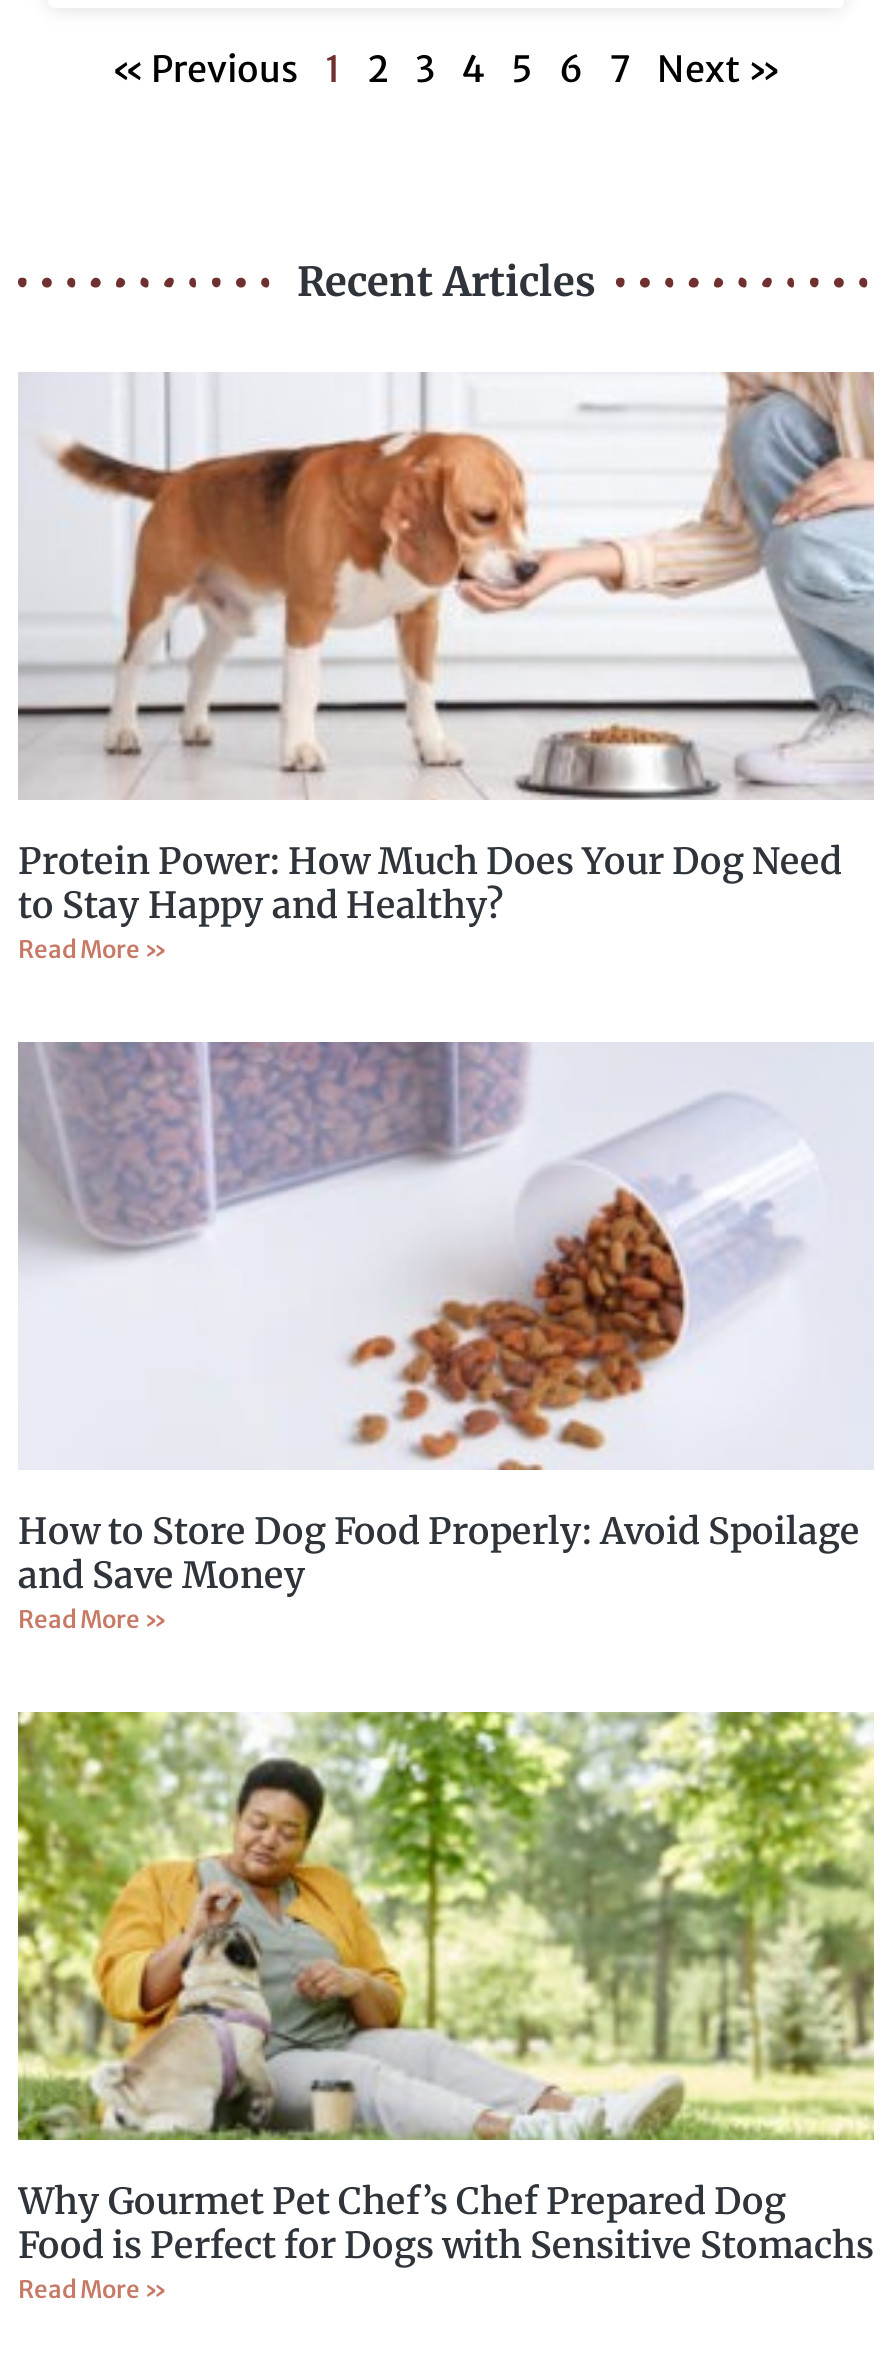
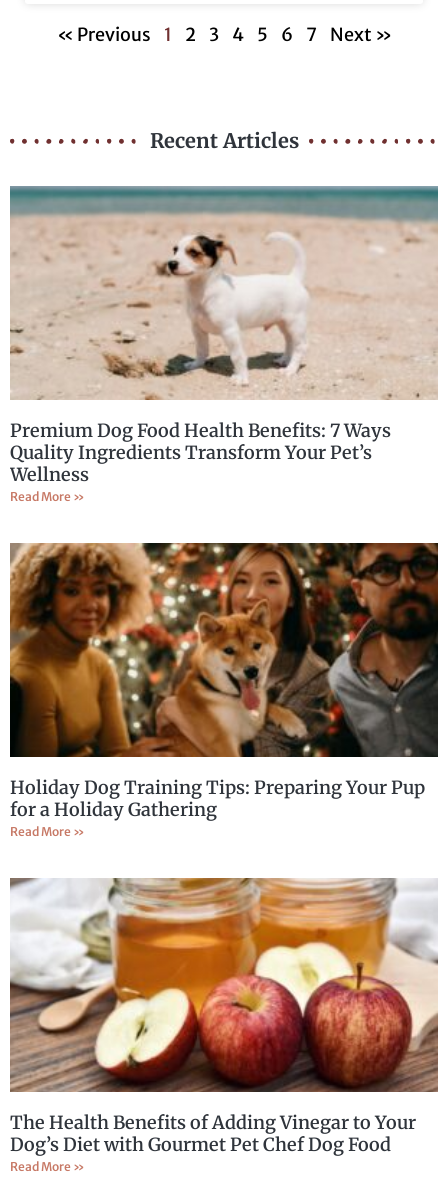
[18,372,876,927] [image] | Protein Power: How Much Does Your Dog Need | to Stay Happy and Healthy? -> [9,186,439,486] [image] | Premium Dog Food Health Benefits: 7 Ways | Quality Ingredients Transform Your Pet’s | Wellness
[18,1040,874,1597] [image] | How to Store Dog Food Properly: Avoid Spoilage | and Save Money -> [9,542,439,821] [image] | Holiday Dog Training Tips: Preparing Your Pup | for a Holiday Gathering
[16,1710,876,2267] [image] | Why Gourmet Pet Chef’s Chef Prepared Dog | Food is Perfect for Dogs with Sensitive Stomachs -> [9,878,439,1156] [image] | The Health Benefits of Adding Vinegar to Your | Dog’s Diet with Gourmet Pet Chef Dog Food

